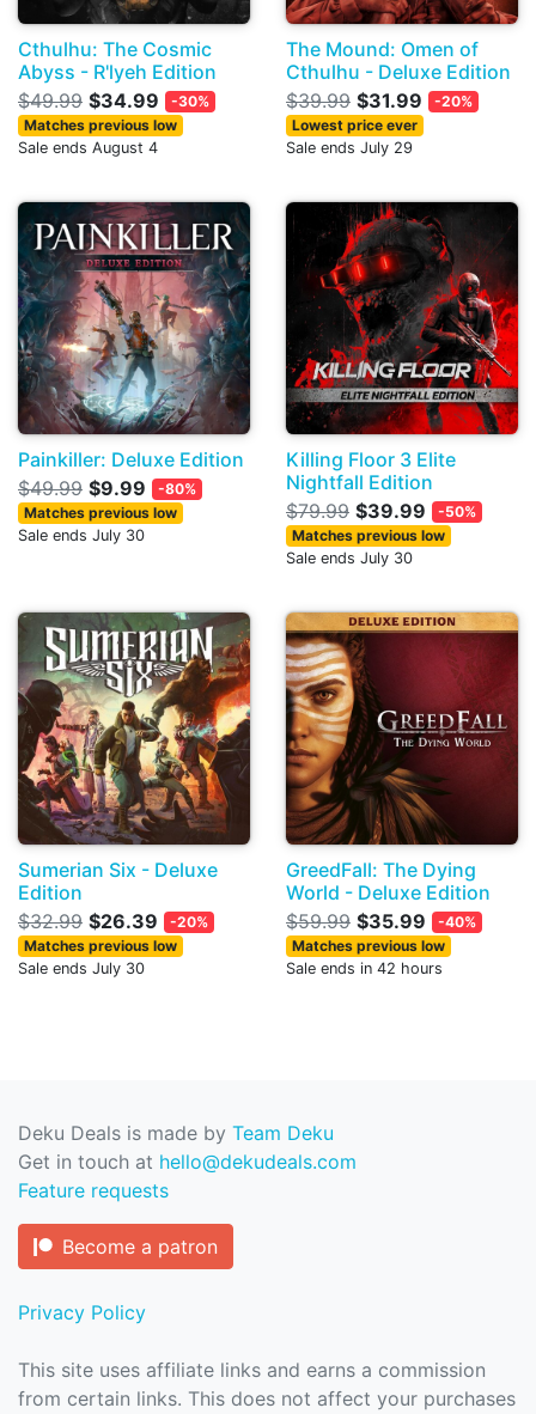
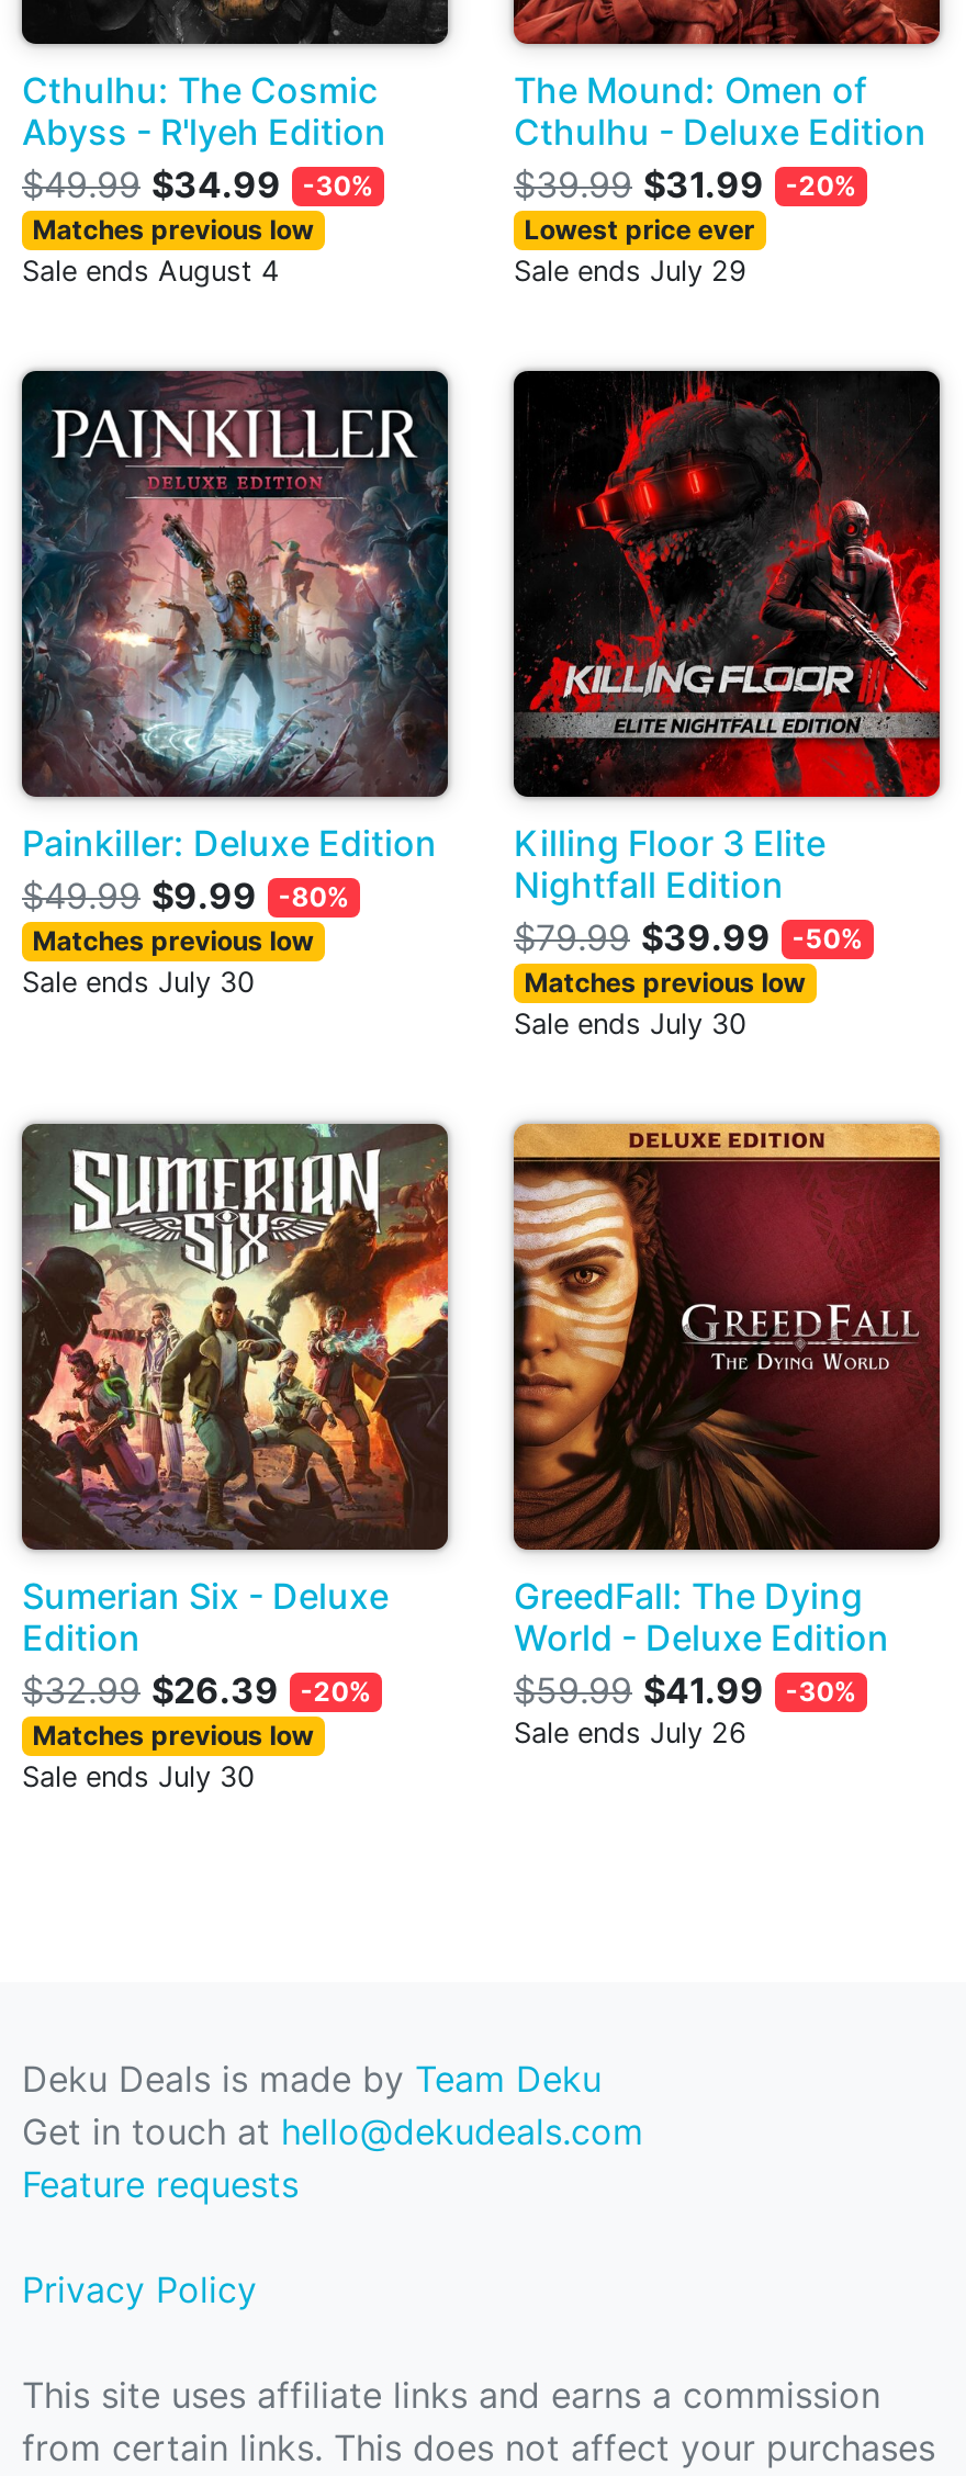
[286,910,476,978] $59.99 $35.99 | -40% | Matches previous low | Sale ends in 42 hours -> [514,1669,856,1750] $59.99 $41.99 | -30% | Sale ends July 26
[62,1235,218,1259] Become a patron -> none

